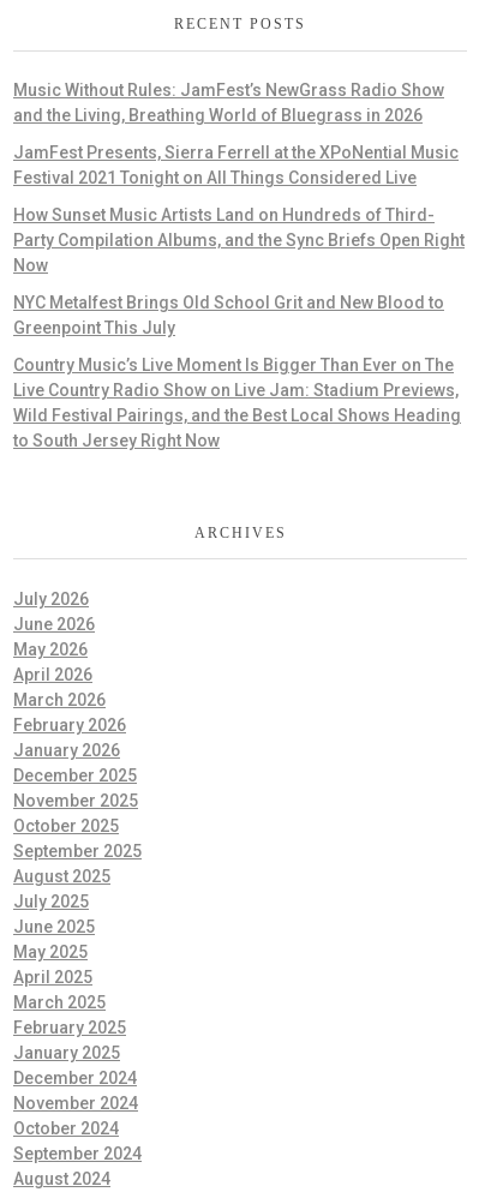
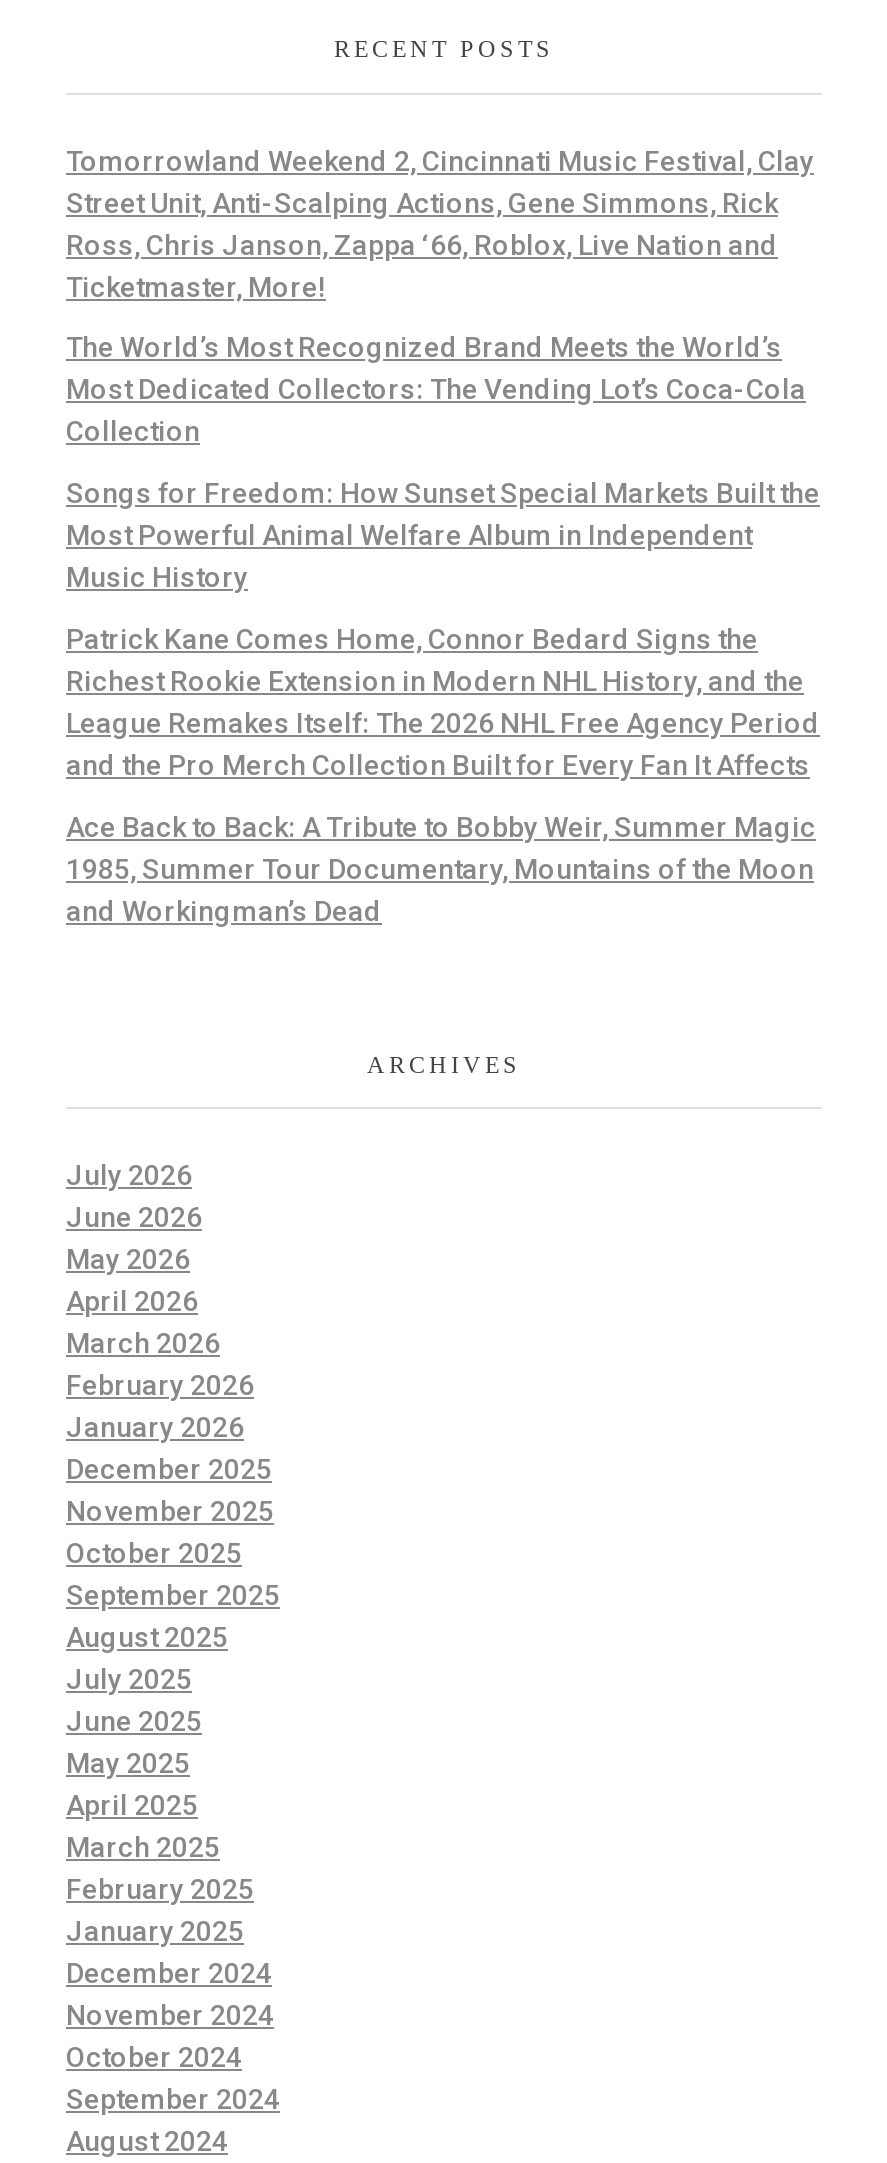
[13,81,444,125] Music Without Rules: JamFest’s NewGrass Radio Show | and the Living, Breathing World of Bluegrass in 2026 -> [66,144,814,302] Tomorrowland Weekend 2, Cincinnati Music Festival, Clay | Street Unit, Anti-Scalping Actions, Gene Simmons, Rick | Ross, Chris Janson, Zappa ‘66, Roblox, Live Nation and | Ticketmaster, More!
[13,143,459,188] JamFest Presents, Sierra Ferrell at the XPoNential Music | Festival 2021 Tonight on All Things Considered Live -> [66,332,806,448] The World’s Most Recognized Brand Meets the World’s | Most Dedicated Collectors: The Vending Lot’s Coca-Cola | Collection
[13,205,465,275] How Sunset Music Artists Land on Hundreds of Third- | Party Compilation Albums, and the Sync Briefs Open Right | Now -> [66,477,820,593] Songs for Freedom: How Sunset Special Markets Built the | Most Powerful Animal Welfare Album in Independent | Music History
[13,293,444,337] NYC Metalfest Brings Old School Grit and New Blood to | Greenpoint This July -> [66,623,820,781] Patrick Kane Comes Home, Connor Bedard Signs the | Richest Rookie Extension in Modern NHL History, and the | League Remakes Itself: The 2026 NHL Free Agency Period | and the Pro Merch Collection Built for Every Fan It Affects
[13,355,461,450] Country Music’s Live Moment Is Bigger Than Ever on The | Live Country Radio Show on Live Jam: Stadium Previews, | Wild Festival Pairings, and the Best Local Shows Heading | to South Jersey Right Now -> [66,810,816,926] Ace Back to Back: A Tribute to Bobby Weir, Summer Magic | 1985, Summer Tour Documentary, Mountains of the Moon | and Workingman’s Dead

